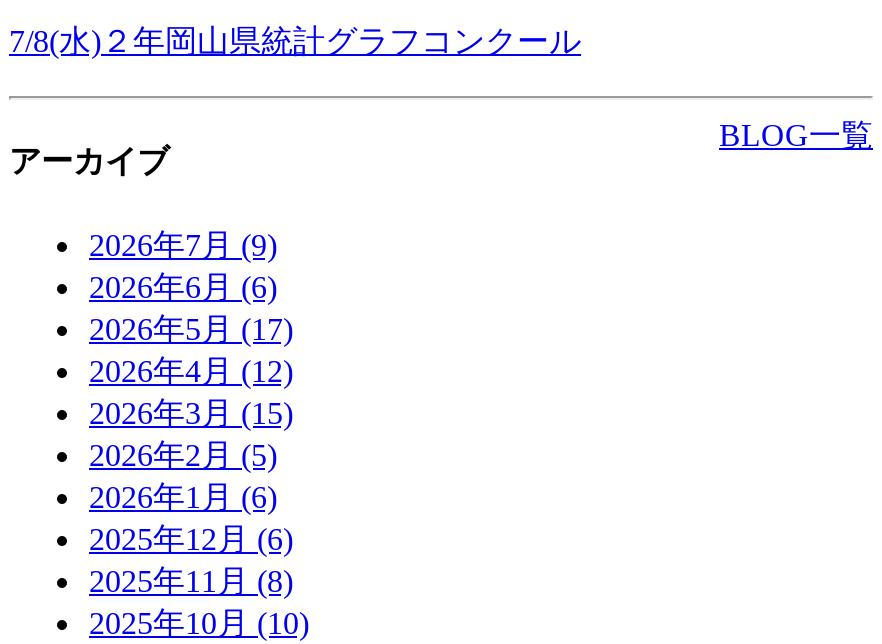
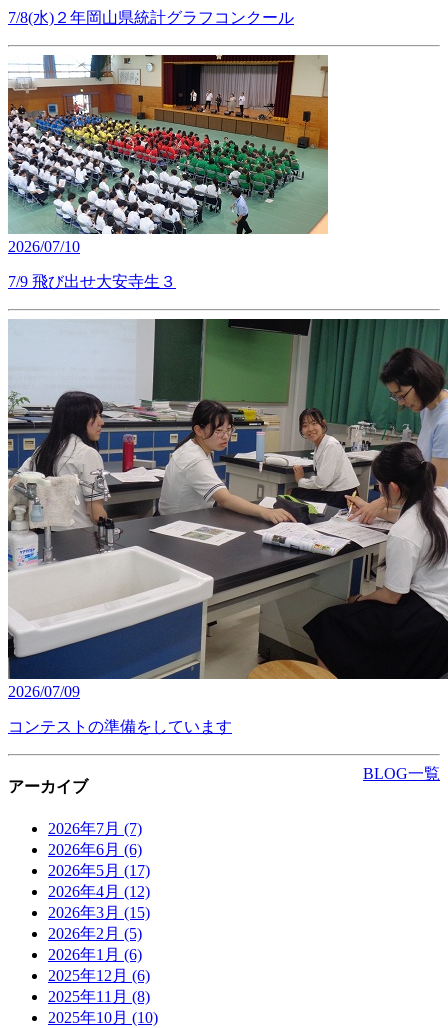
none -> [7,54,329,290] [image] | 2026/07/10 | 7/9 飛び出せ大安寺生３
none -> [7,318,445,735] [image] | 2026/07/09 | コンテストの準備をしています
[89,229,277,263] 2026年7月(9) -> [48,820,142,837] 2026年7月(7)

